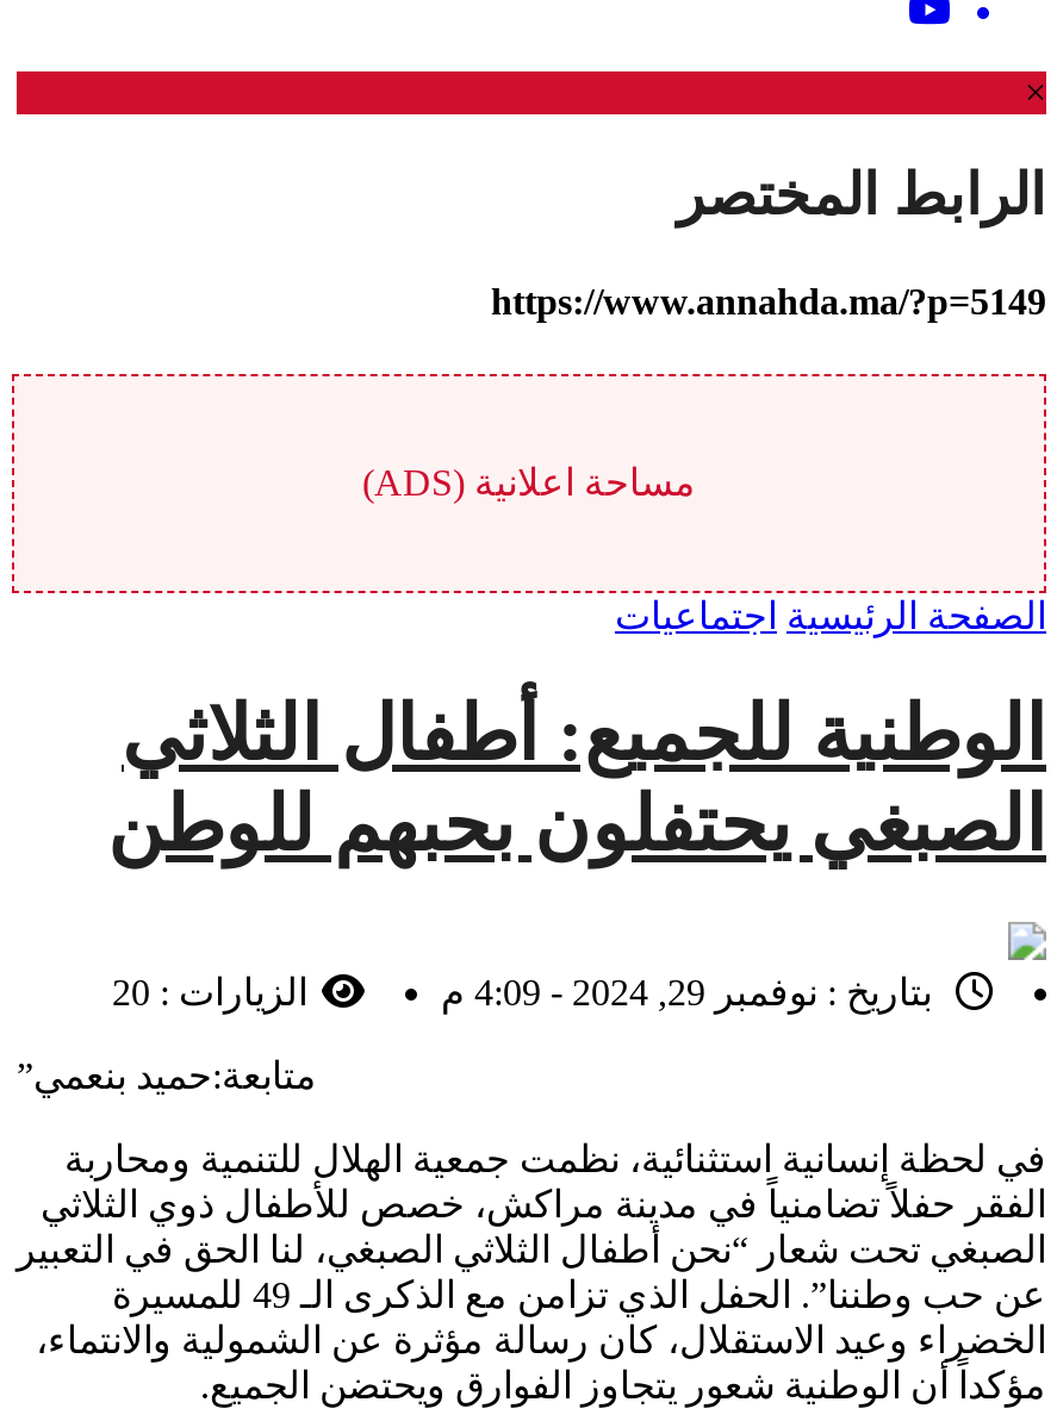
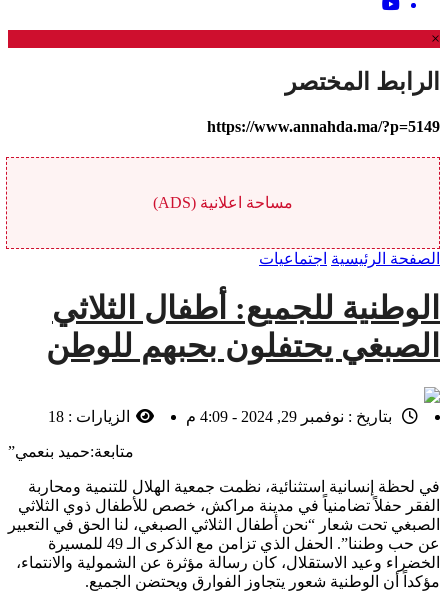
[112,971,307,1012] الزيارات : 20 -> [48,408,130,425] الزيارات : 18

